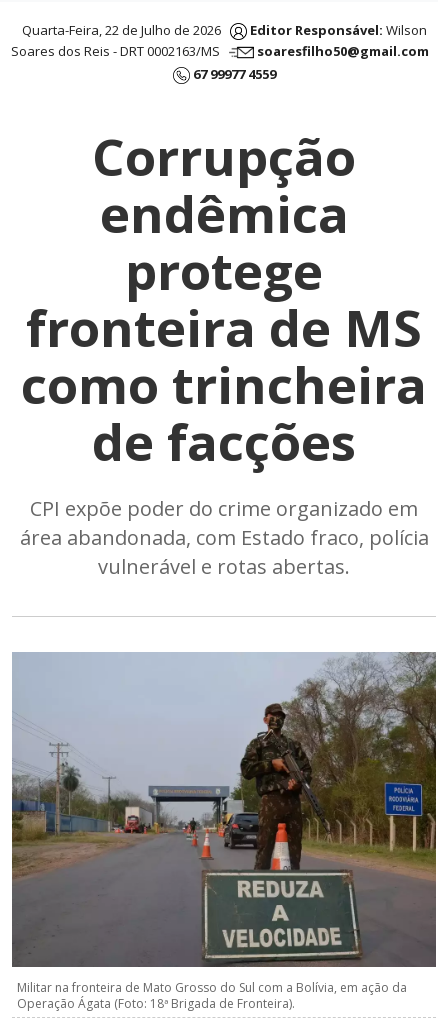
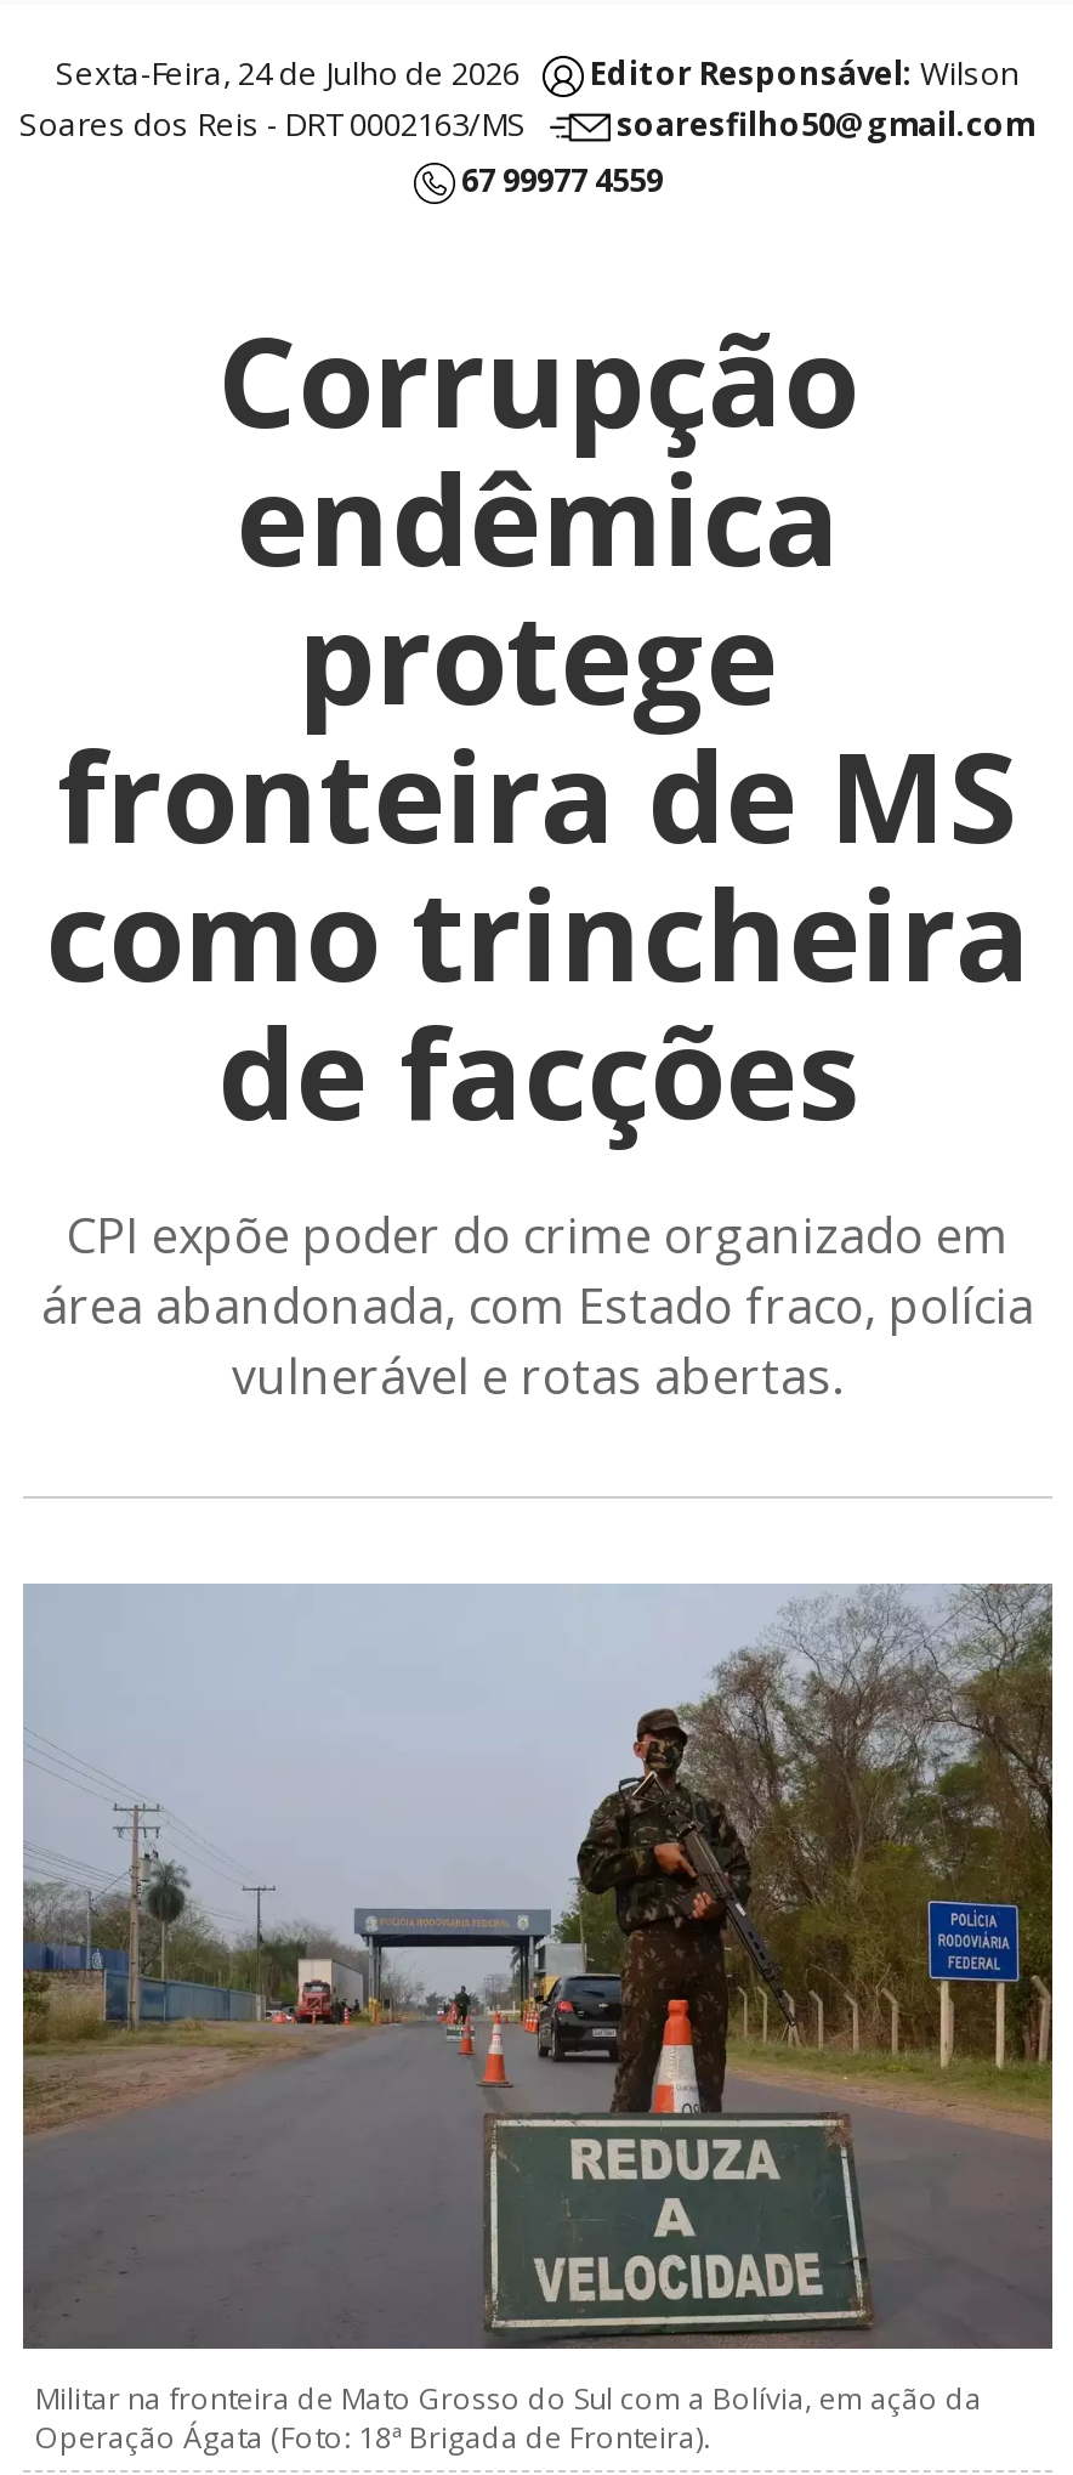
[21,21,229,39] Quarta-Feira, 22 de Julho de 2026 -> [56,51,541,94] Sexta-Feira, 24 de Julho de 2026

